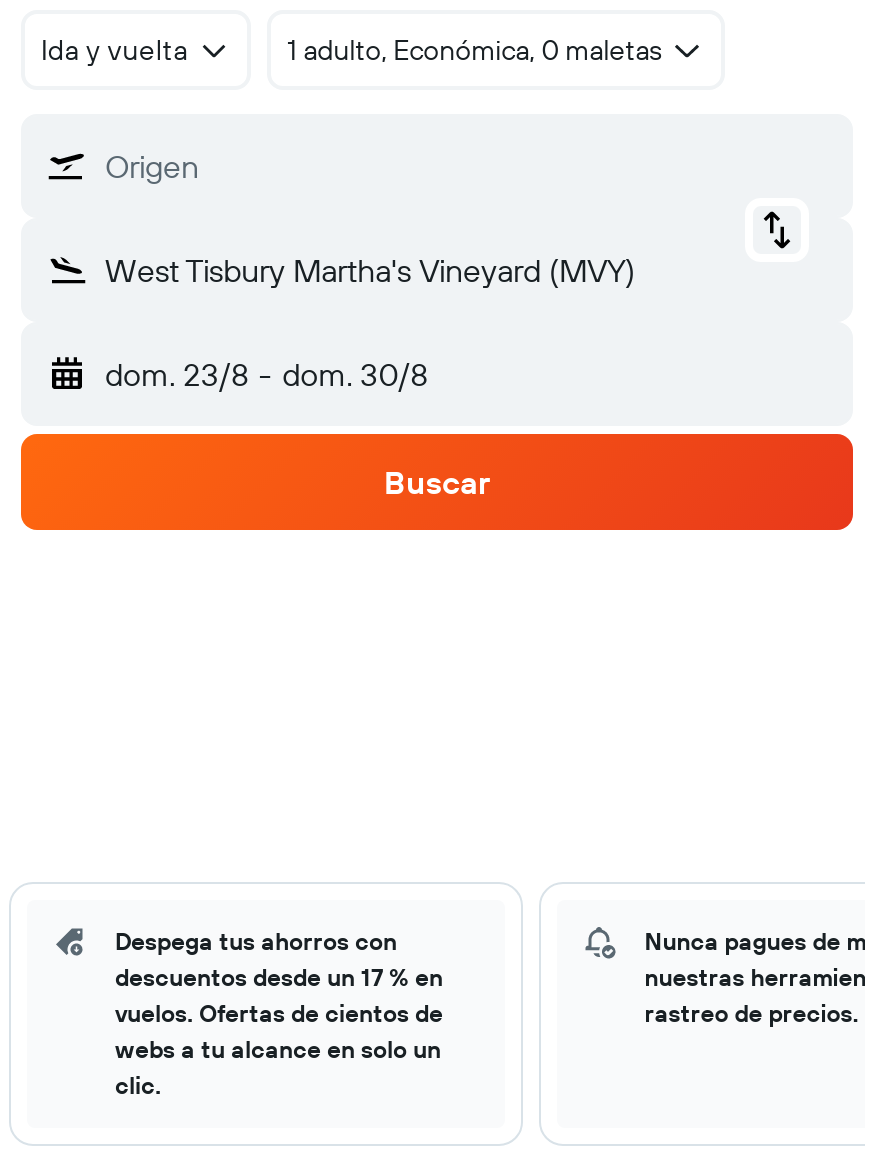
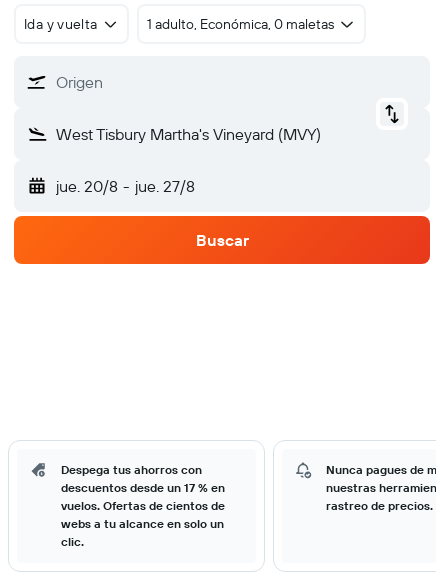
[105,354,428,394] dom. 23/8 - dom. 30/8 -> [56,176,195,196] jue. 20/8 - jue. 27/8

